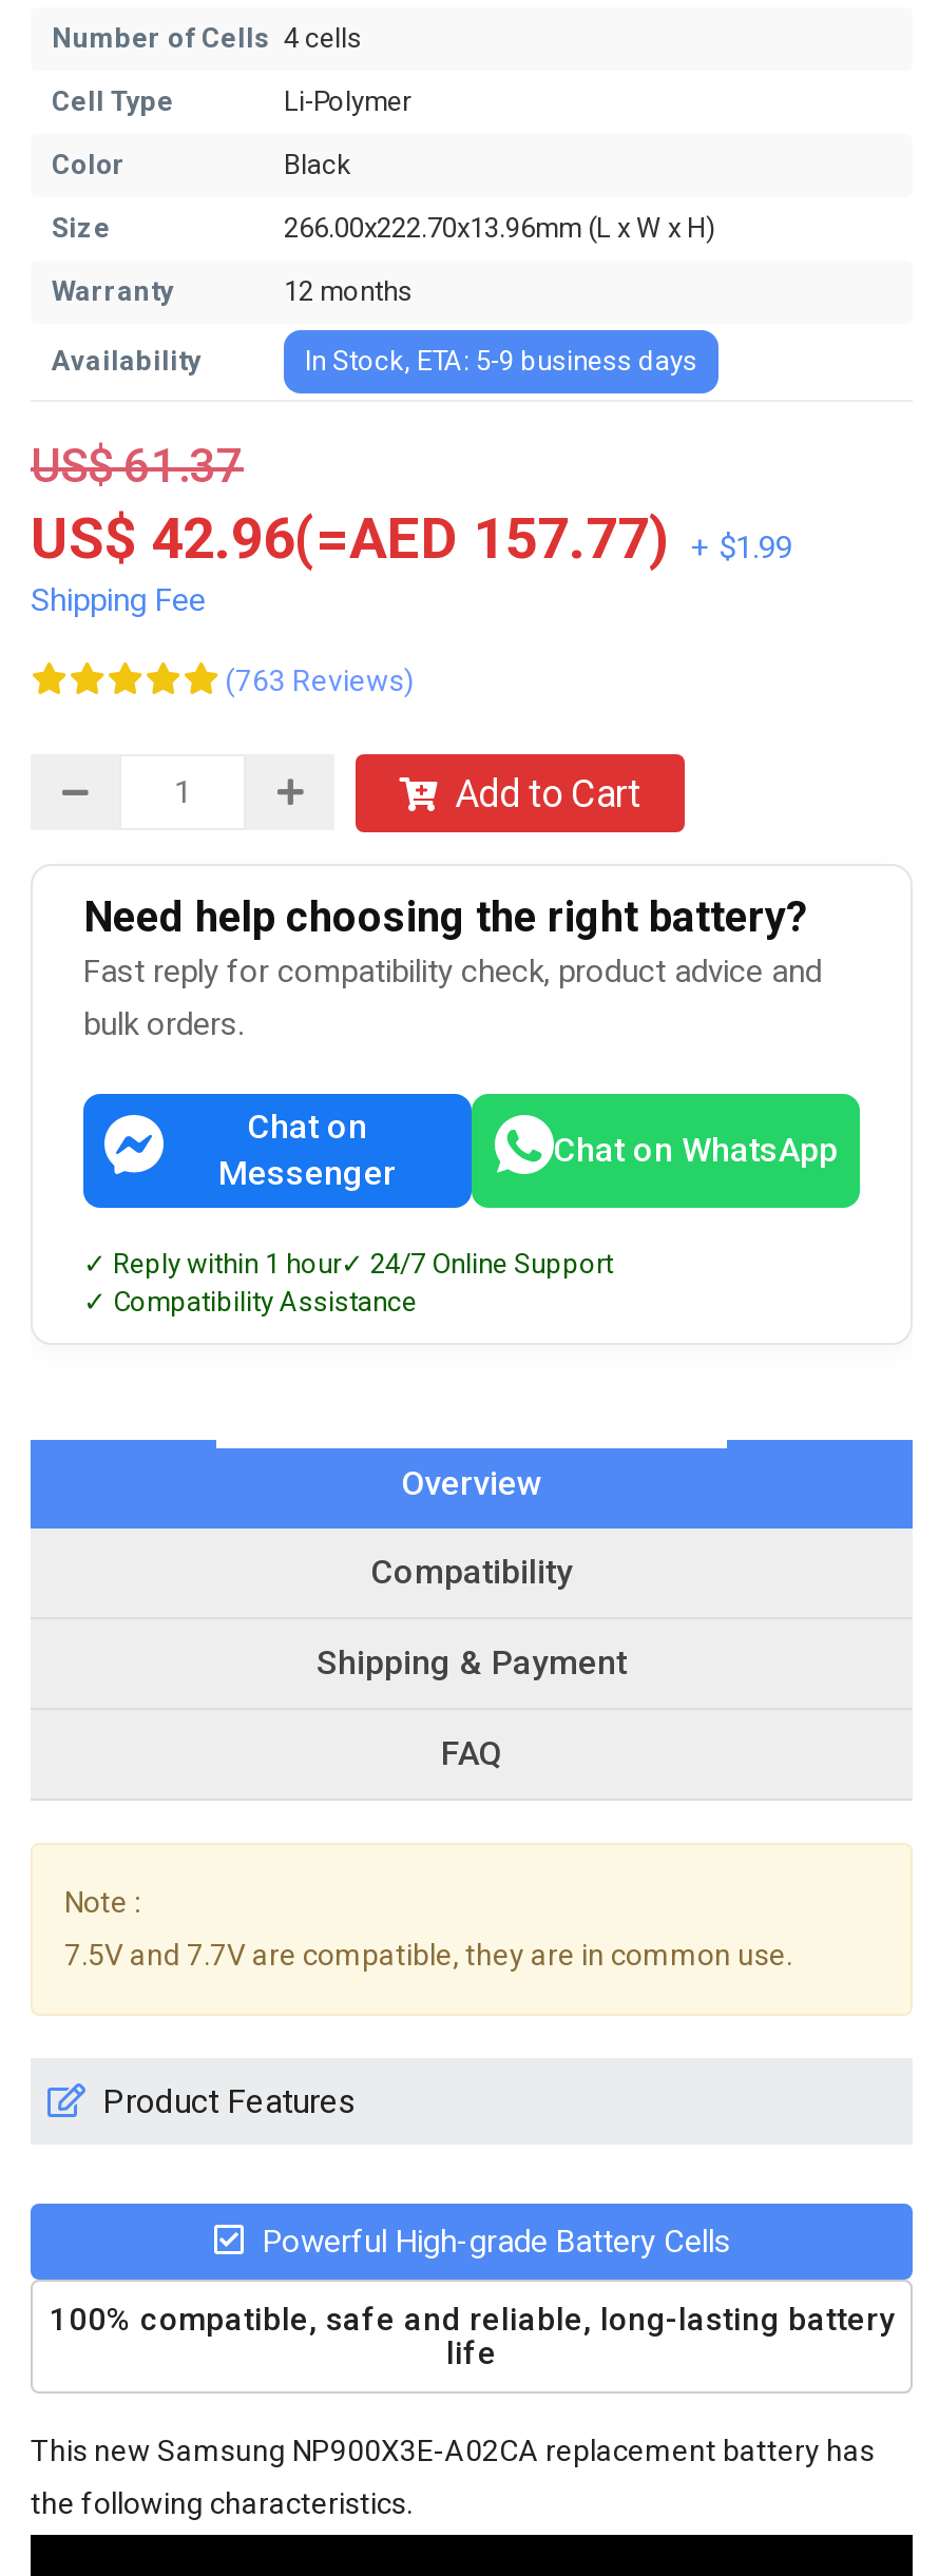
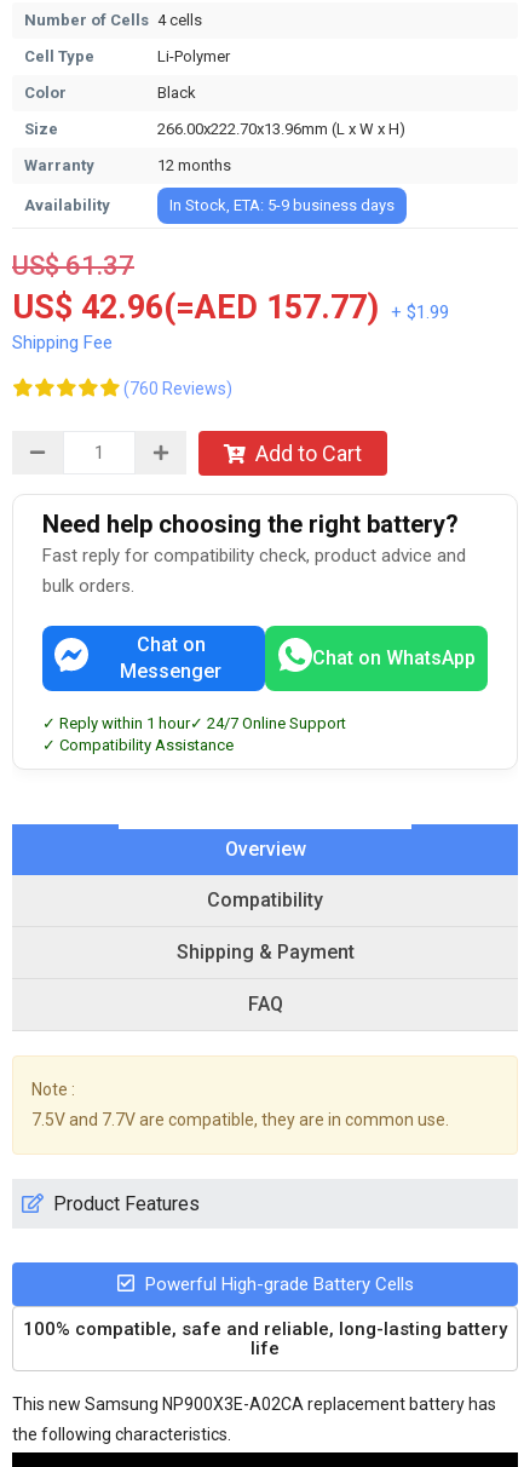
[225,664,415,697] (763 Reviews) -> [123,379,232,398] (760 Reviews)

